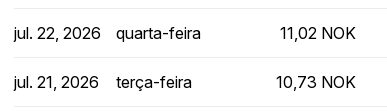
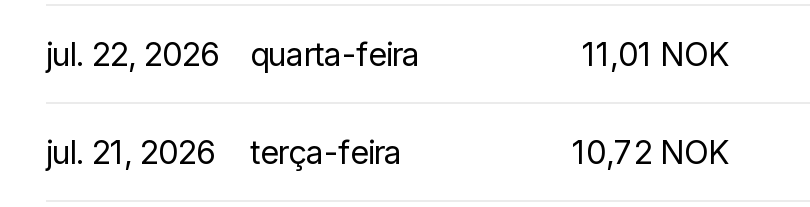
[280,23,356,43] 11,02 NOK -> [582,34,730,74] 11,01 NOK
[276,72,356,92] 10,73 NOK -> [572,132,730,172] 10,72 NOK

